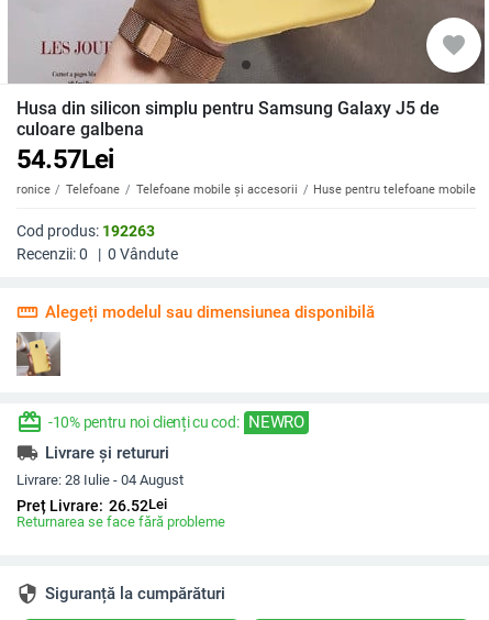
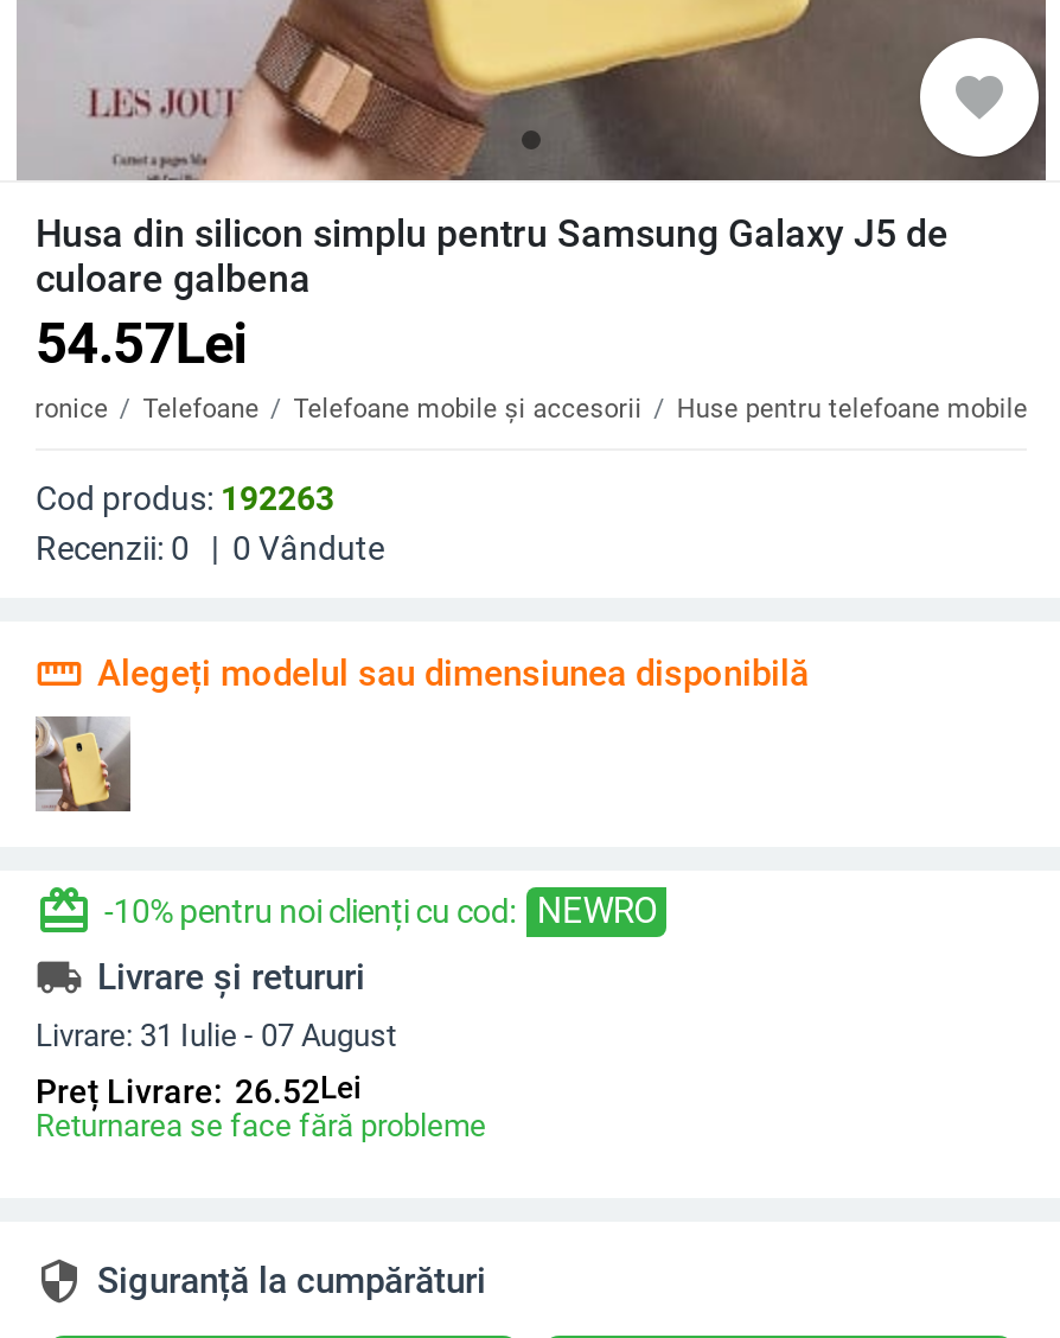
[16,472,184,488] Livrare: 28 Iulie - 04 August -> [36,1018,396,1054] Livrare: 31 Iulie - 07 August

